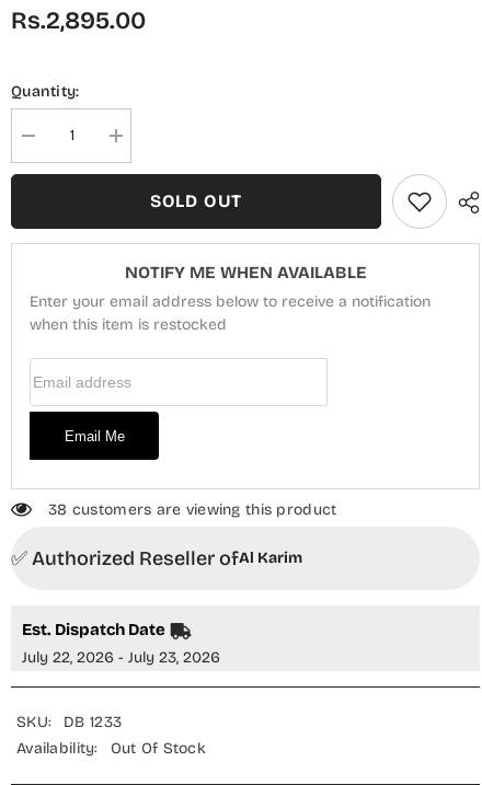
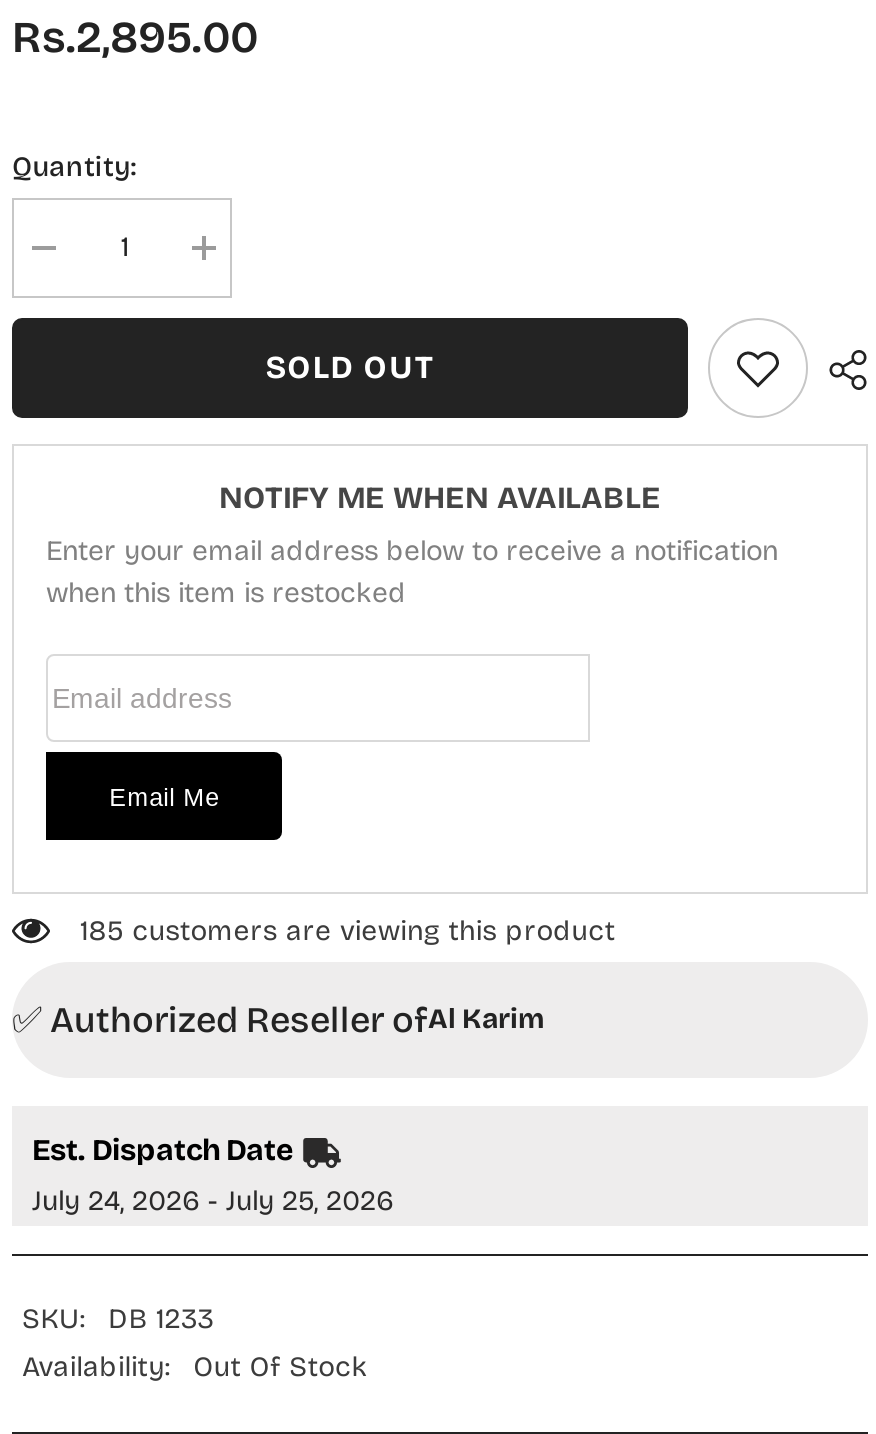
[48,501,337,519] 38 customers are viewing this product -> [80,914,615,948] 185 customers are viewing this product
[22,648,220,666] July 22, 2026 - July 23, 2026 -> [32,1183,394,1217] July 24, 2026 - July 25, 2026

